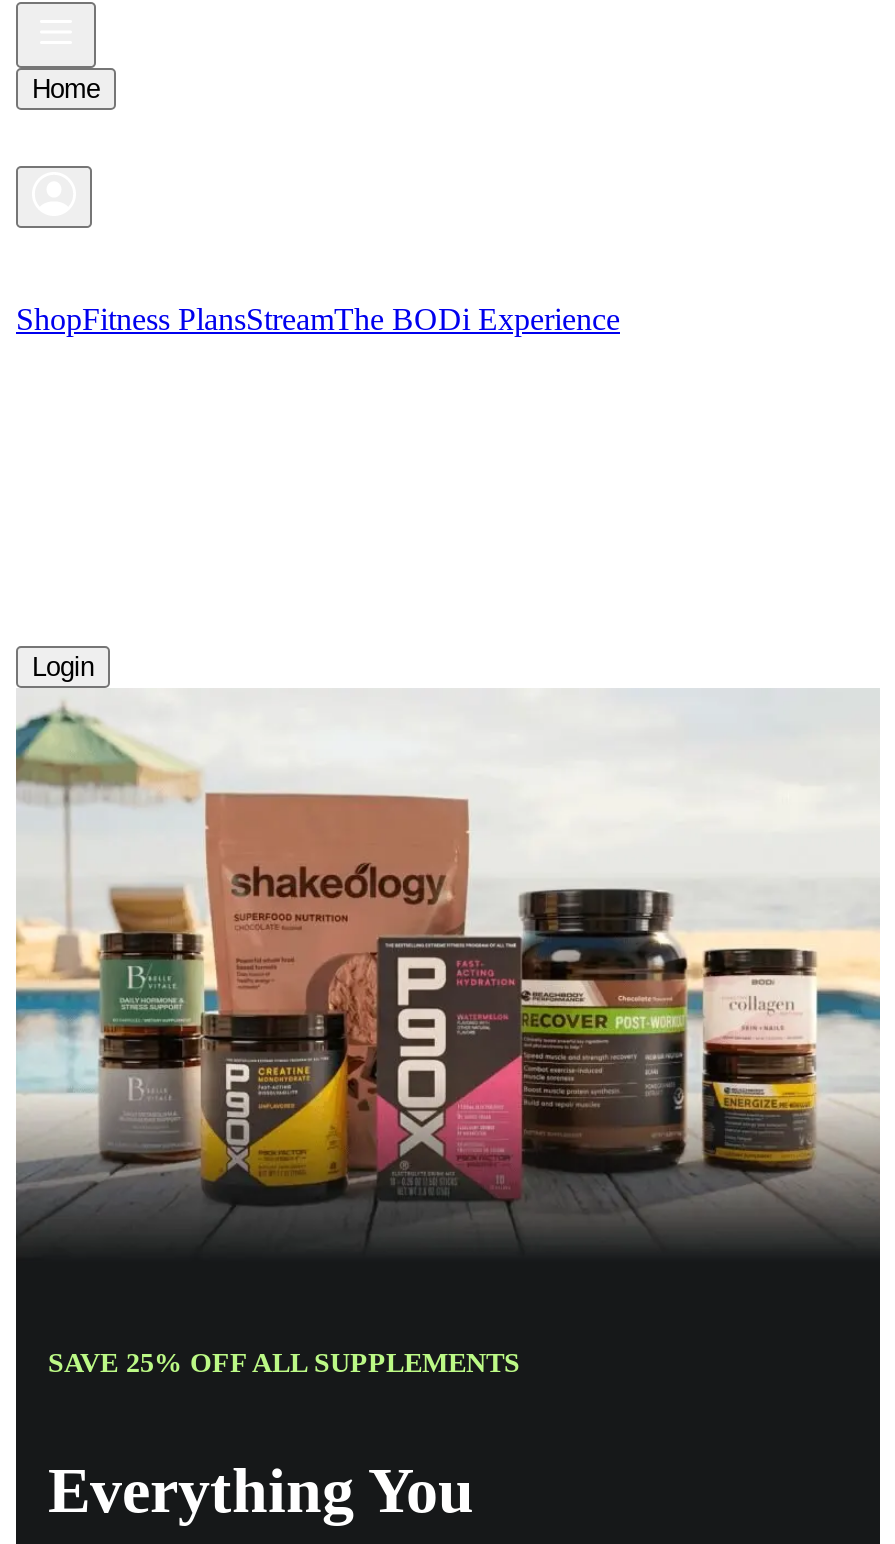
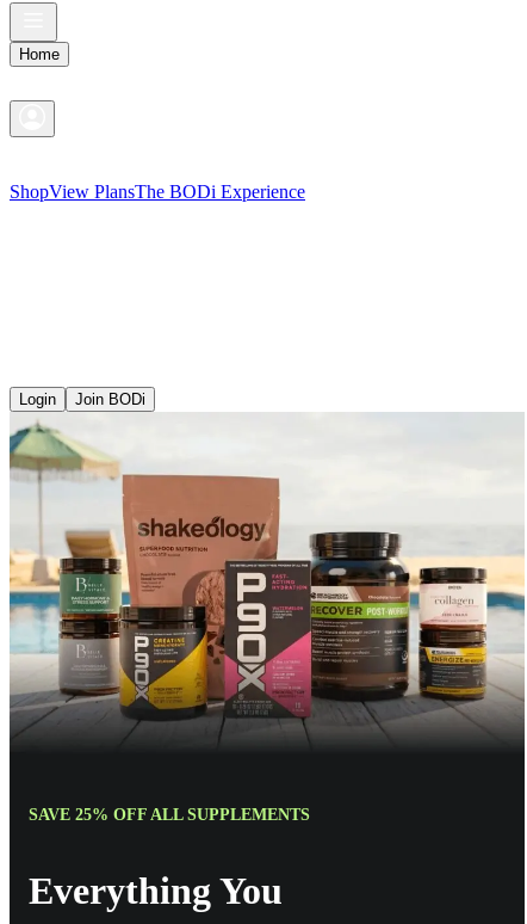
[16,302,620,336] ShopFitness PlansStreamThe BODi Experience -> [10,181,305,202] ShopView PlansThe BODi Experience
none -> [75,390,145,408] Join BODi

